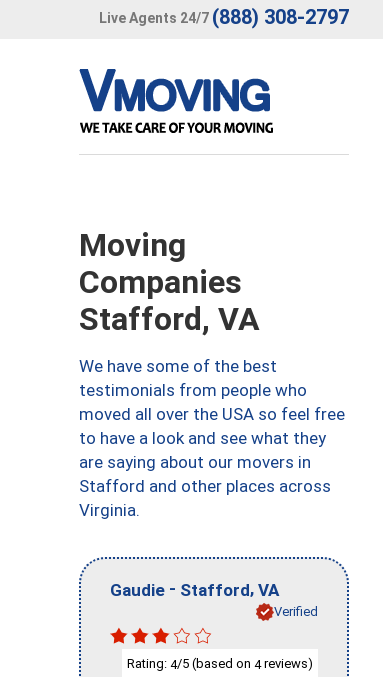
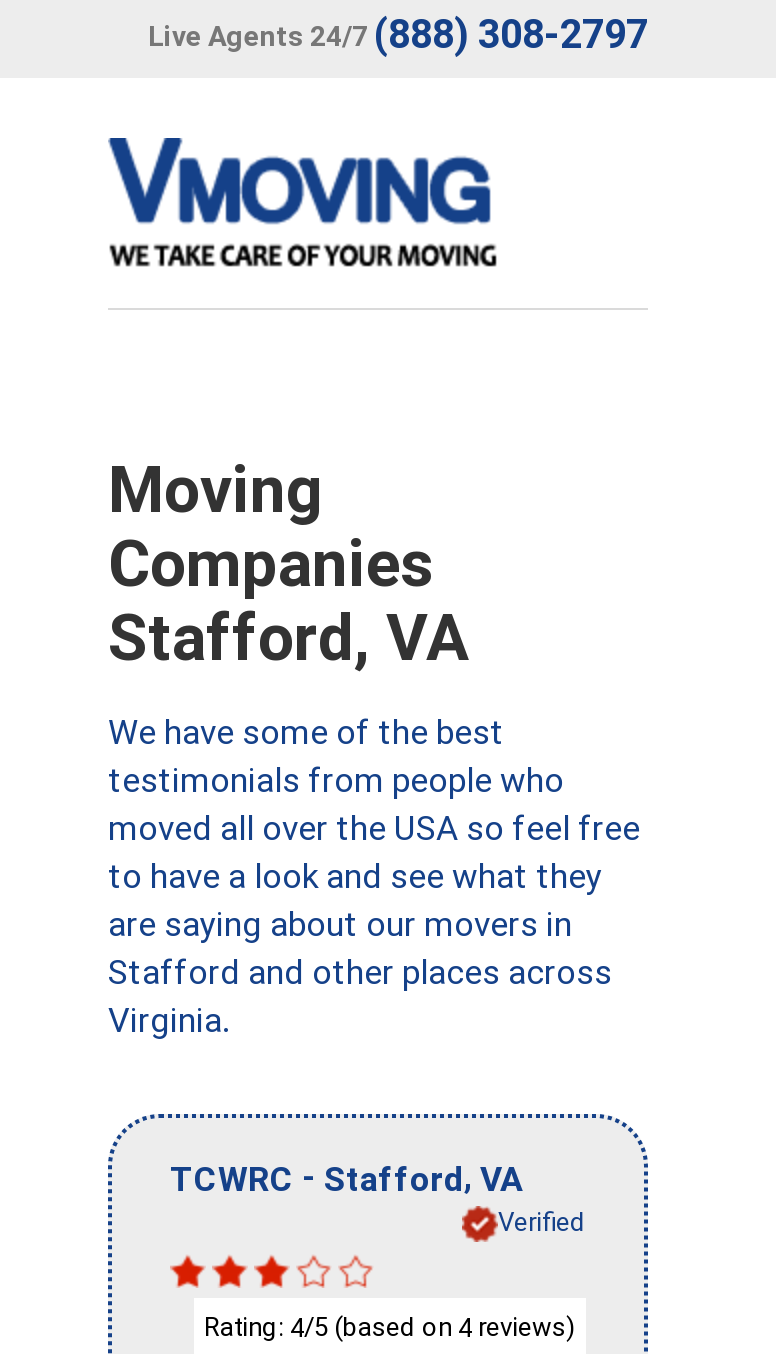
[110,578,279,599] Gaudie - Stafford, VA -> [170,1156,522,1199] TCWRC - Stafford, VA

